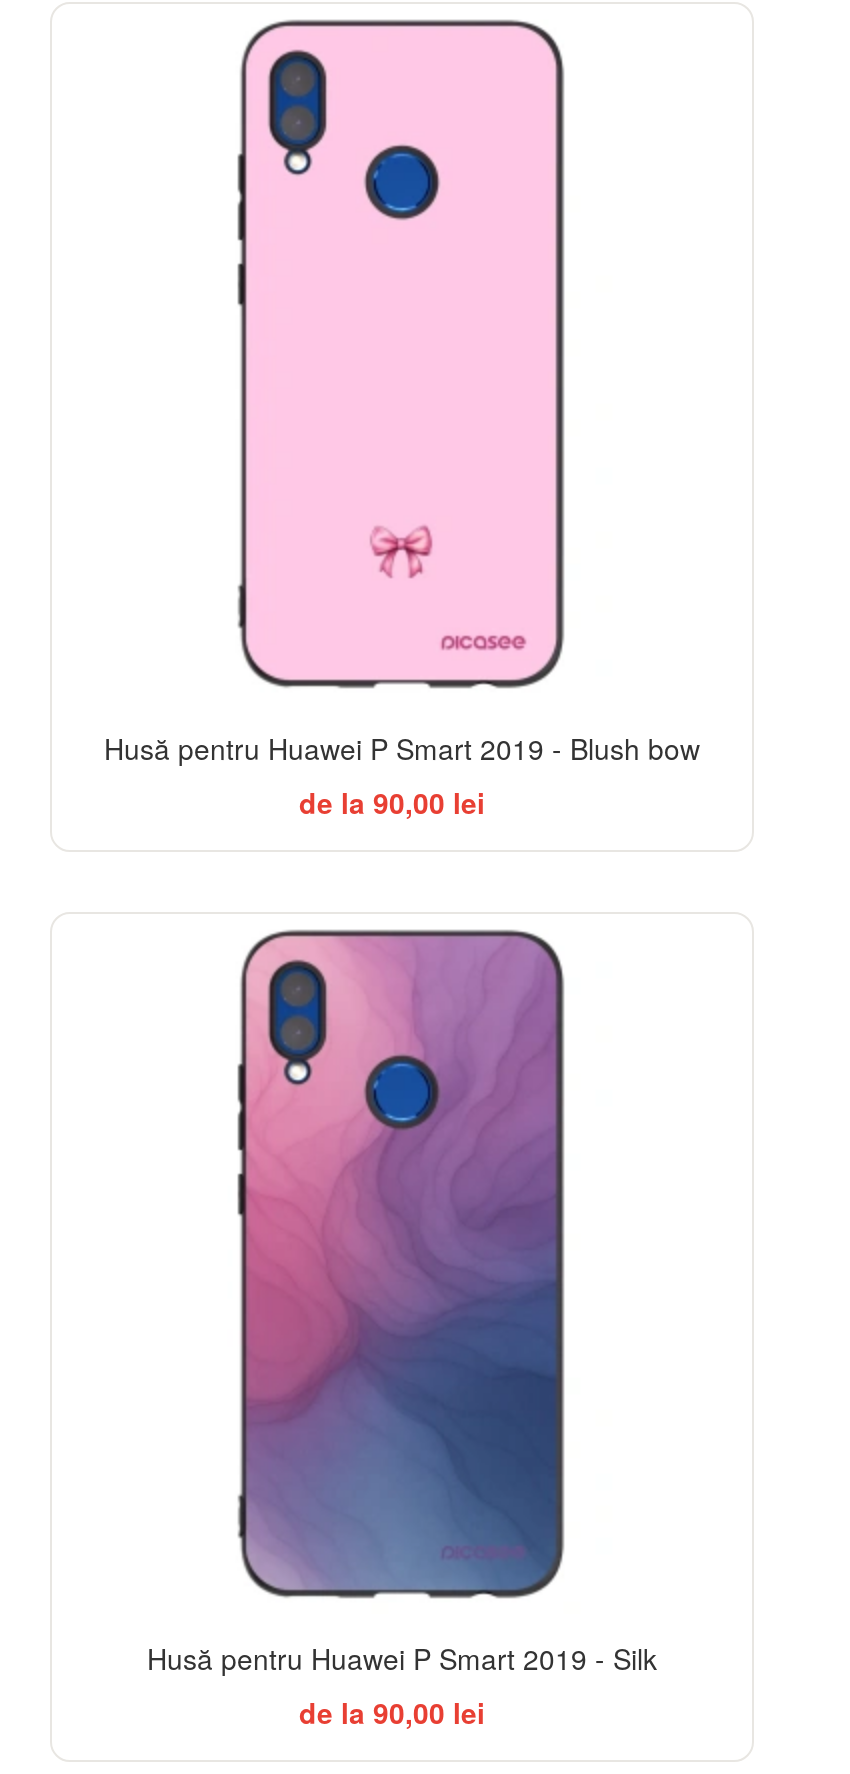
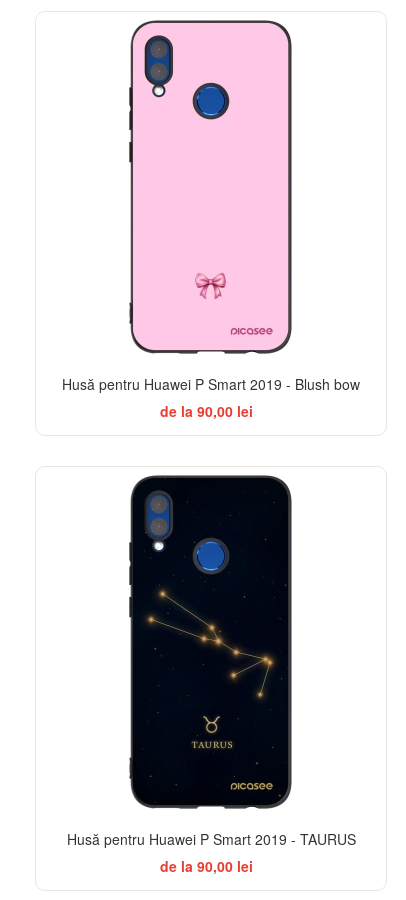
[147,932,657,1677] [image] | Husă pentru Huawei P Smart 2019 - Silk -> [66,477,355,849] [image] | Husă pentru Huawei P Smart 2019 - TAURUS

